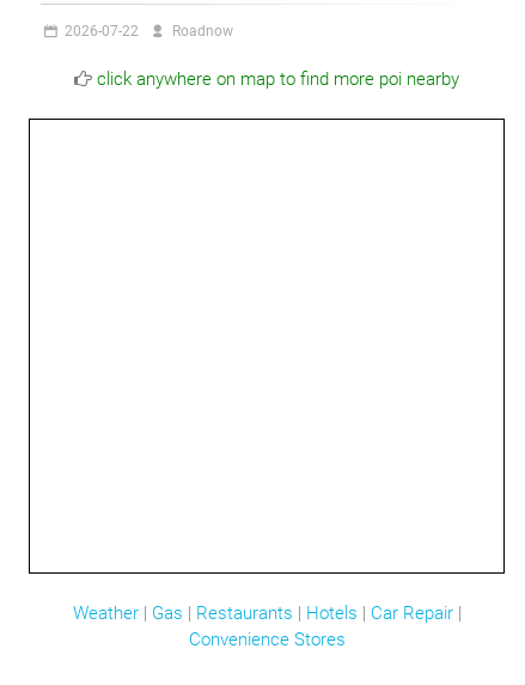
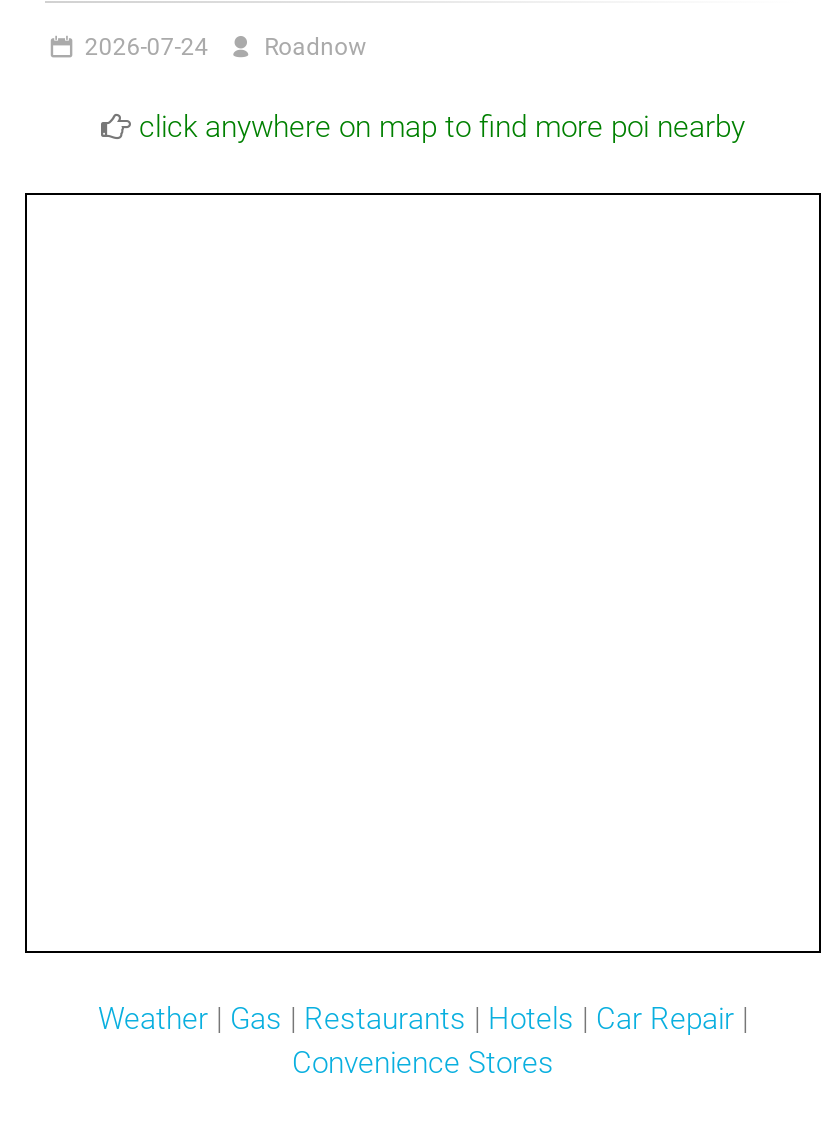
[64,23,233,40] 2026-07-22 Roadnow -> [85,33,366,61] 2026-07-24 Roadnow

